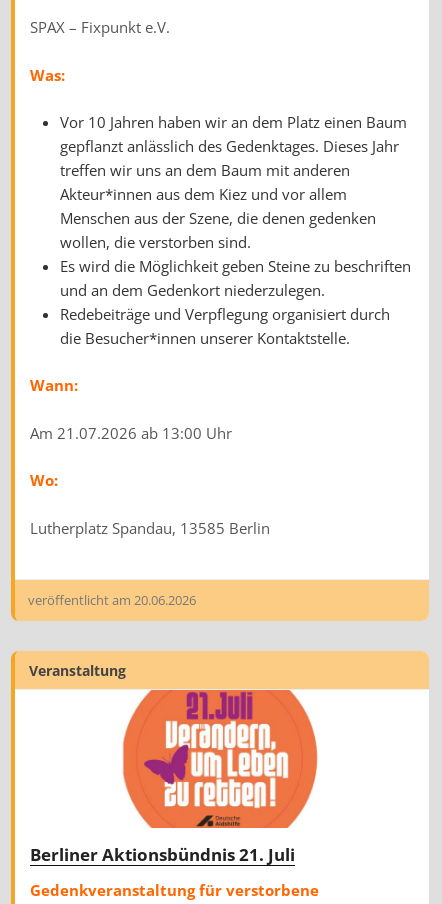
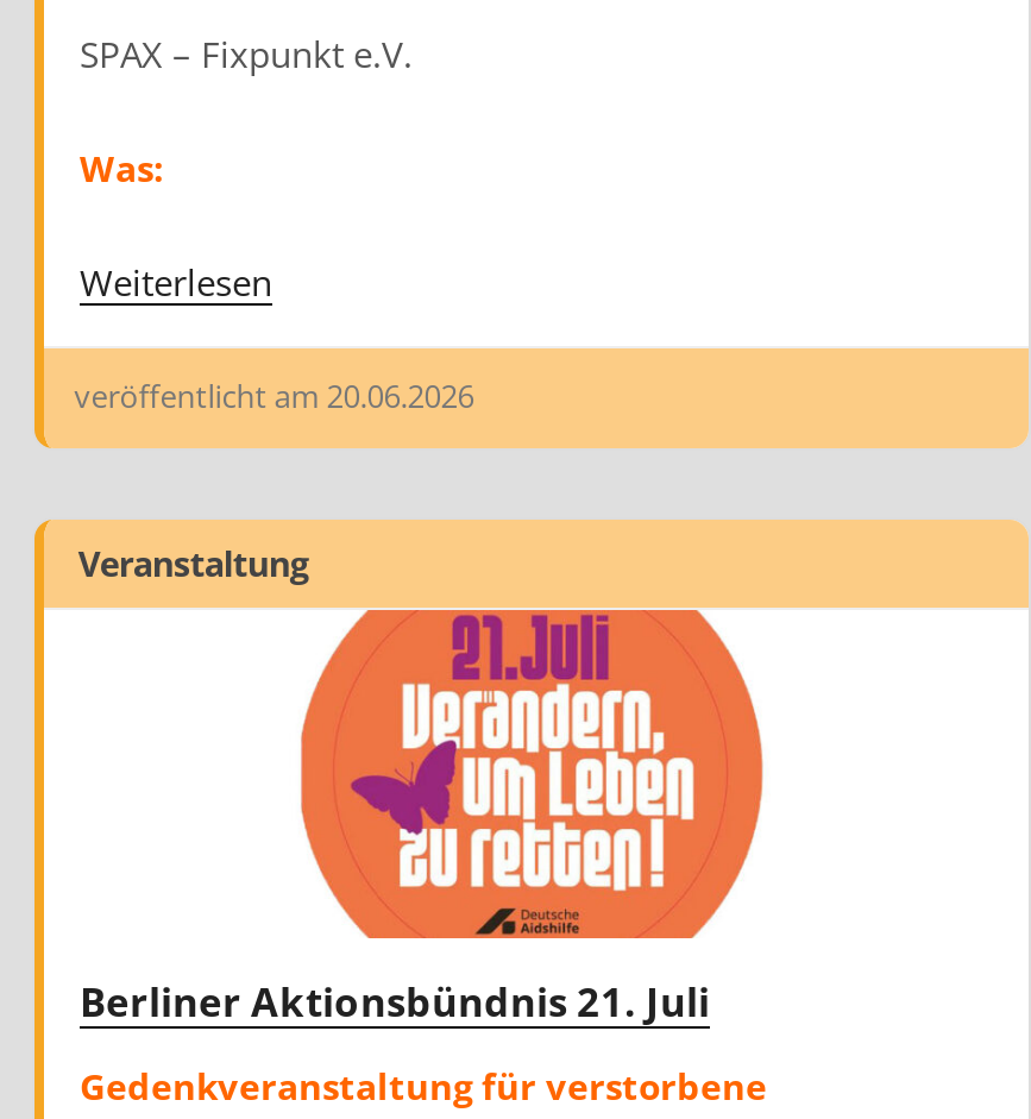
[30,112,411,538] Vor 10 Jahren haben wir an dem Platz einen Baum | gepflanzt anlässlich des Gedenktages. Dieses Jahr | treffen wir uns an dem Baum mit anderen | Akteur*innen aus dem Kiez und vor allem | Menschen aus der Szene, die denen gedenken | wollen, die verstorben sind. | Es wird die Möglichkeit geben Steine zu beschriften | und an dem Gedenkort niederzulegen. | Redebeiträge und Verpflegung organisiert durch | die Besucher*innen unserer Kontaktstelle. | Wann: | Am 21.07.2026 ab 13:00 Uhr | Wo: | Lutherplatz Spandau, 13585 Berlin -> [80,258,272,305] Weiterlesen

